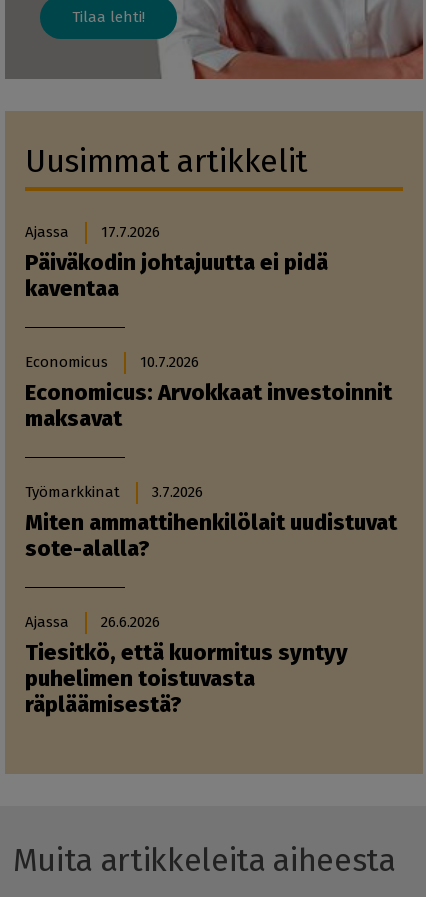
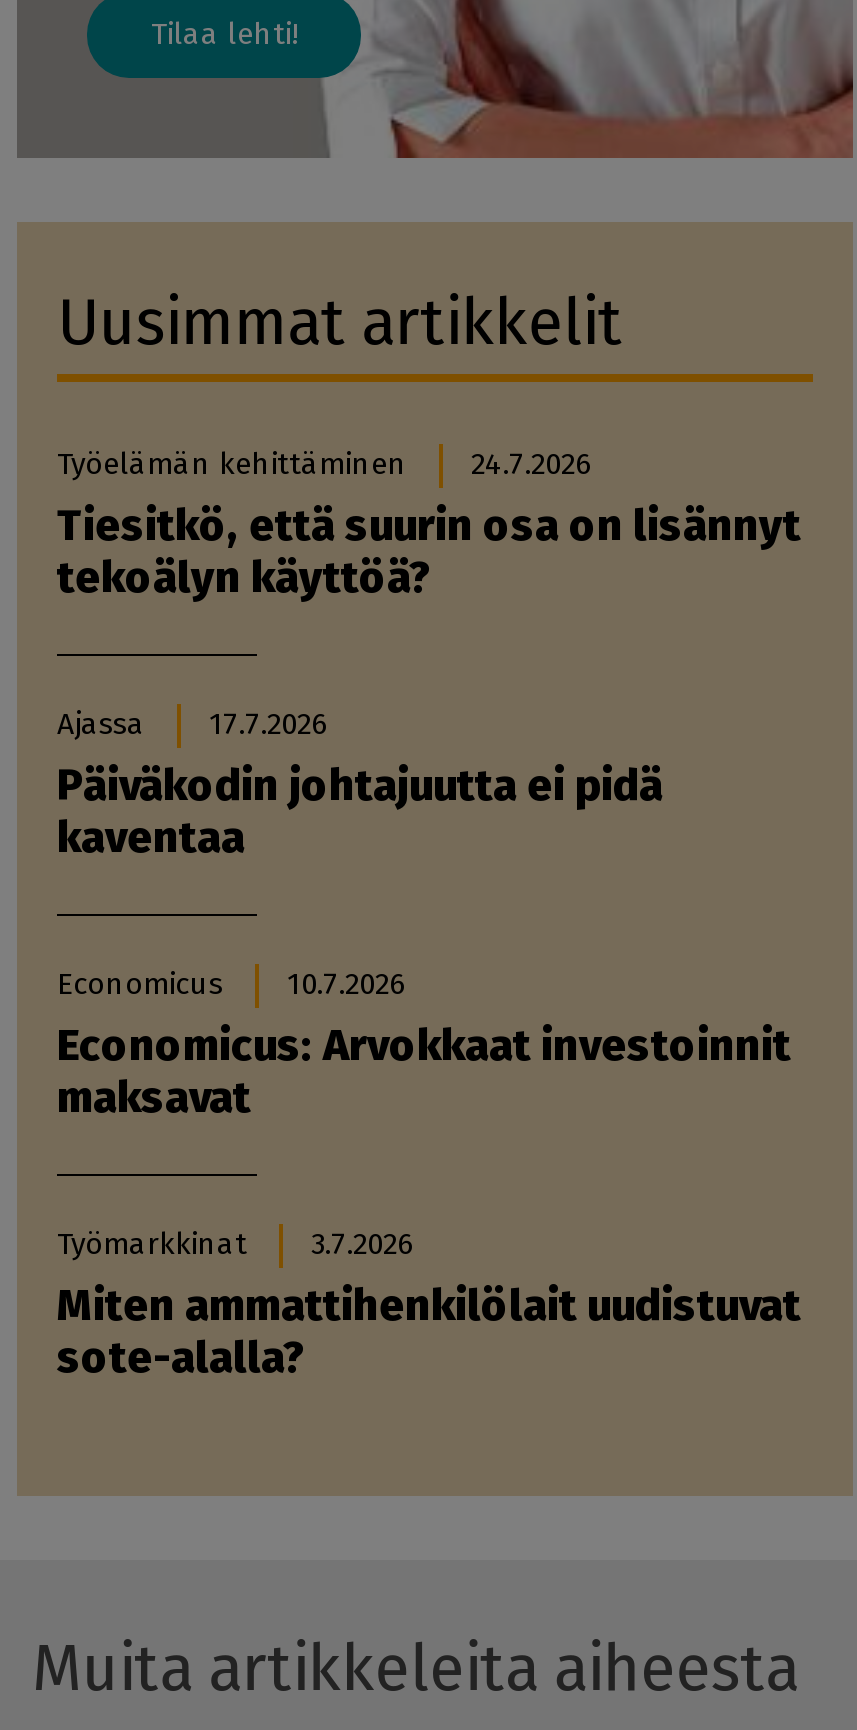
none -> [57,447,801,605] Työelämän kehittäminen | 24.7.2026 | Tiesitkö, että suurin osa on lisännyt | tekoälyn käyttöä?
moved [25,223,397,562] -> [57,707,801,1385]: Ajassa | 17.7.2026 | Päiväkodin johtajuutta ei pidä | ... | Miten ammattihenkilölait uudistuvat | sote-alalla?
[25,613,348,718] Ajassa | 26.6.2026 | Tiesitkö, että kuormitus syntyy | puhelimen toistuvasta | räpläämisestä? -> none

